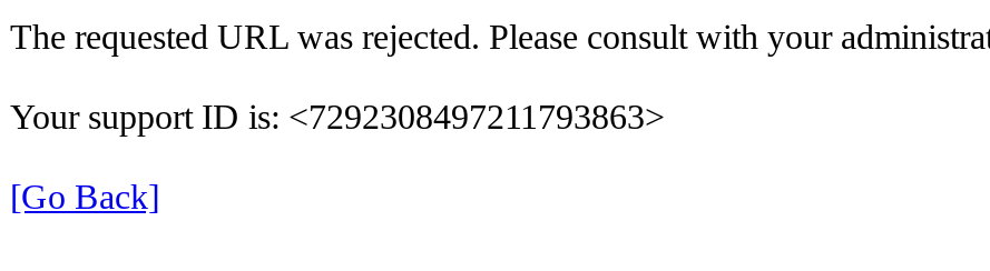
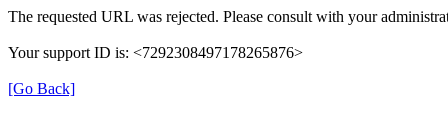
[10,98,665,135] Your support ID is: <7292308497211793863> -> [8,44,303,61] Your support ID is: <7292308497178265876>

